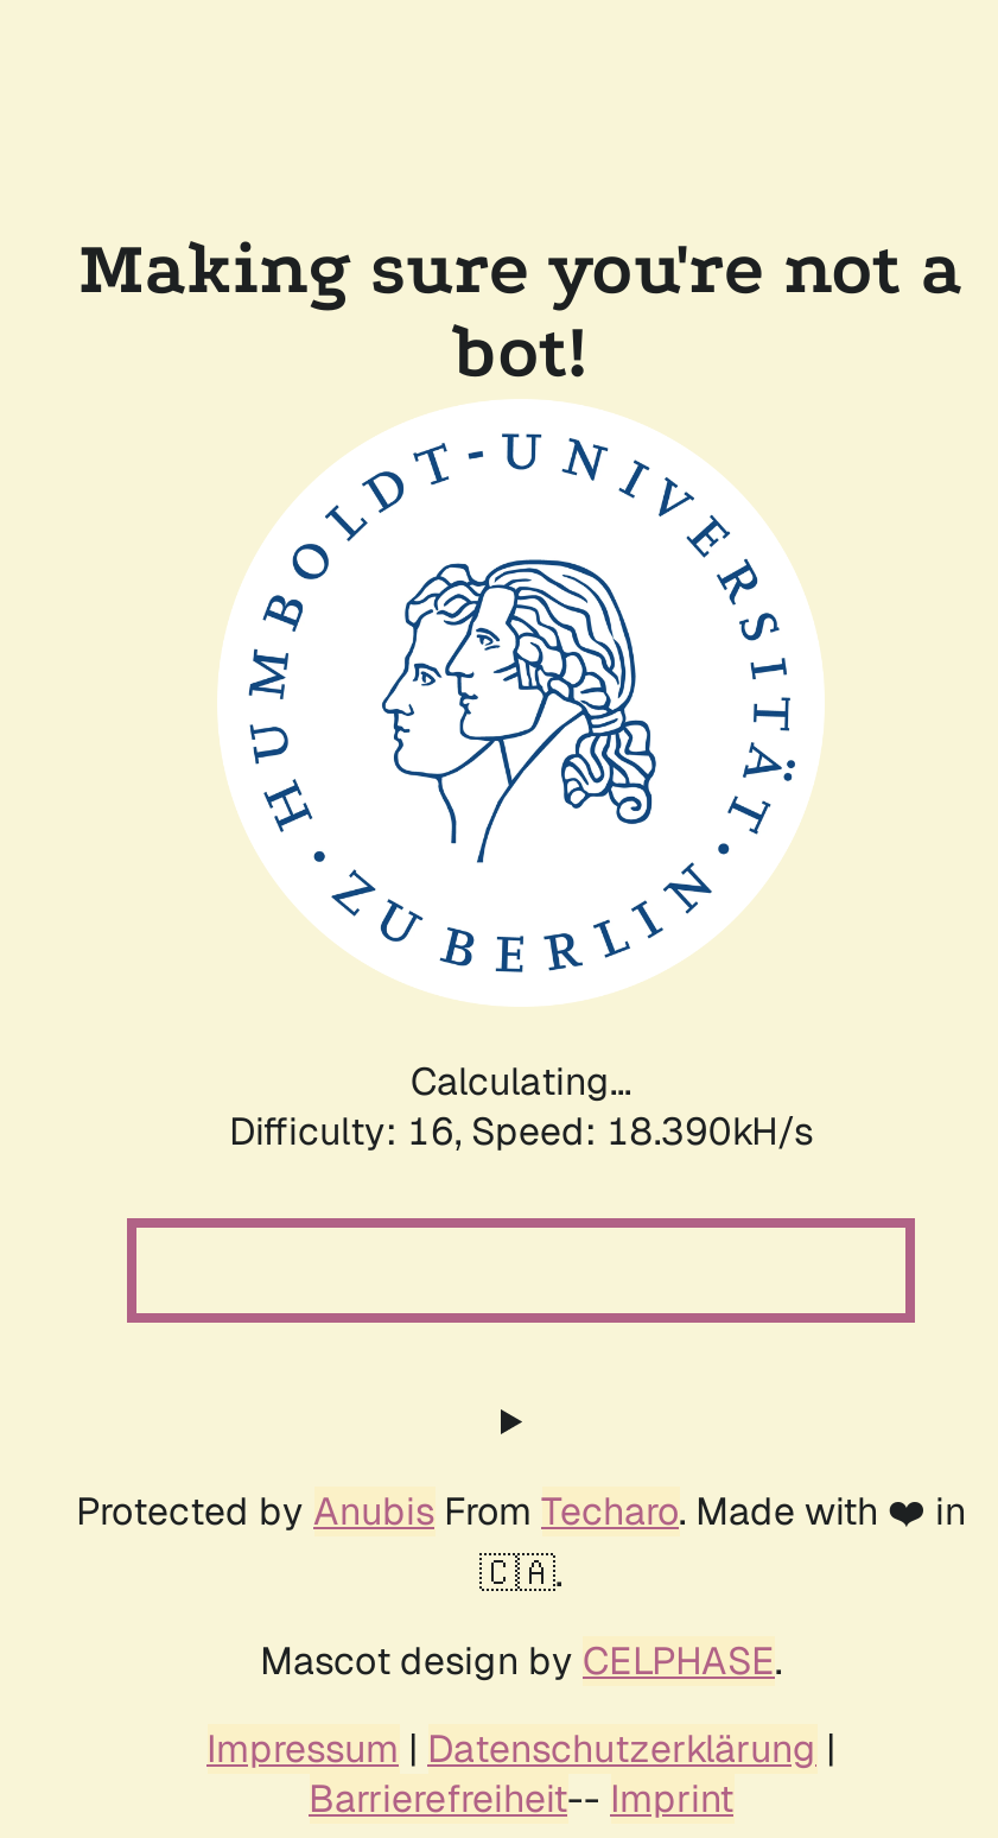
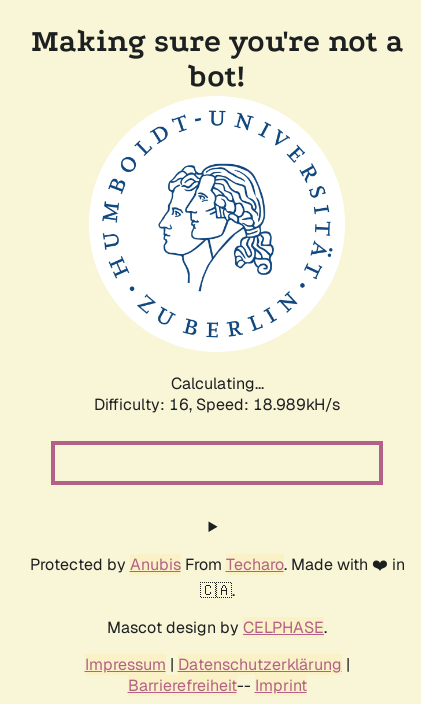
[229,1107,813,1156] Difficulty: 16, Speed: 18.390kH/s -> [94,394,340,415] Difficulty: 16, Speed: 18.989kH/s

